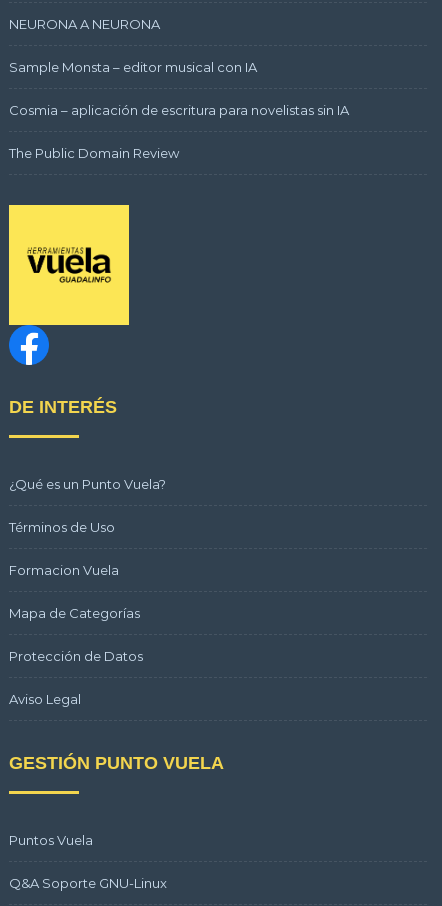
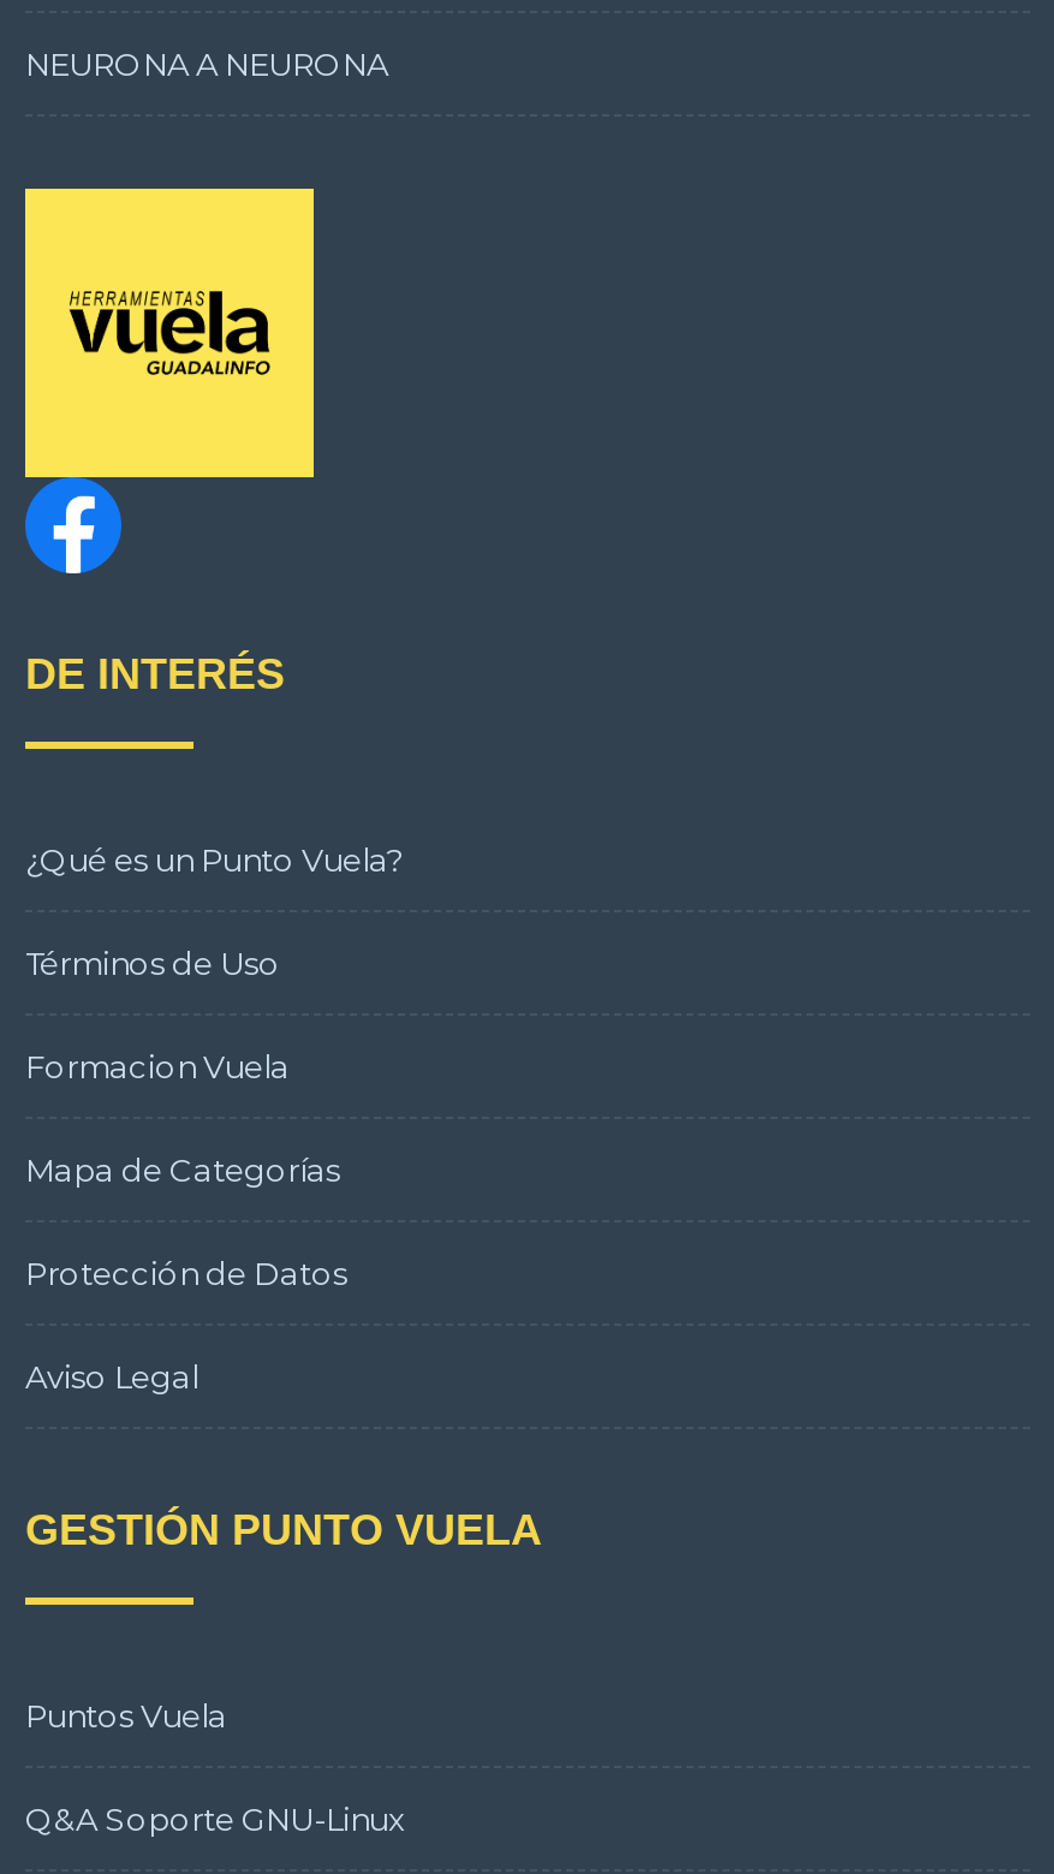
[9,59,349,161] Sample Monsta – editor musical con IA | Cosmia – aplicación de escritura para novelistas sin IA | The Public Domain Review -> none

